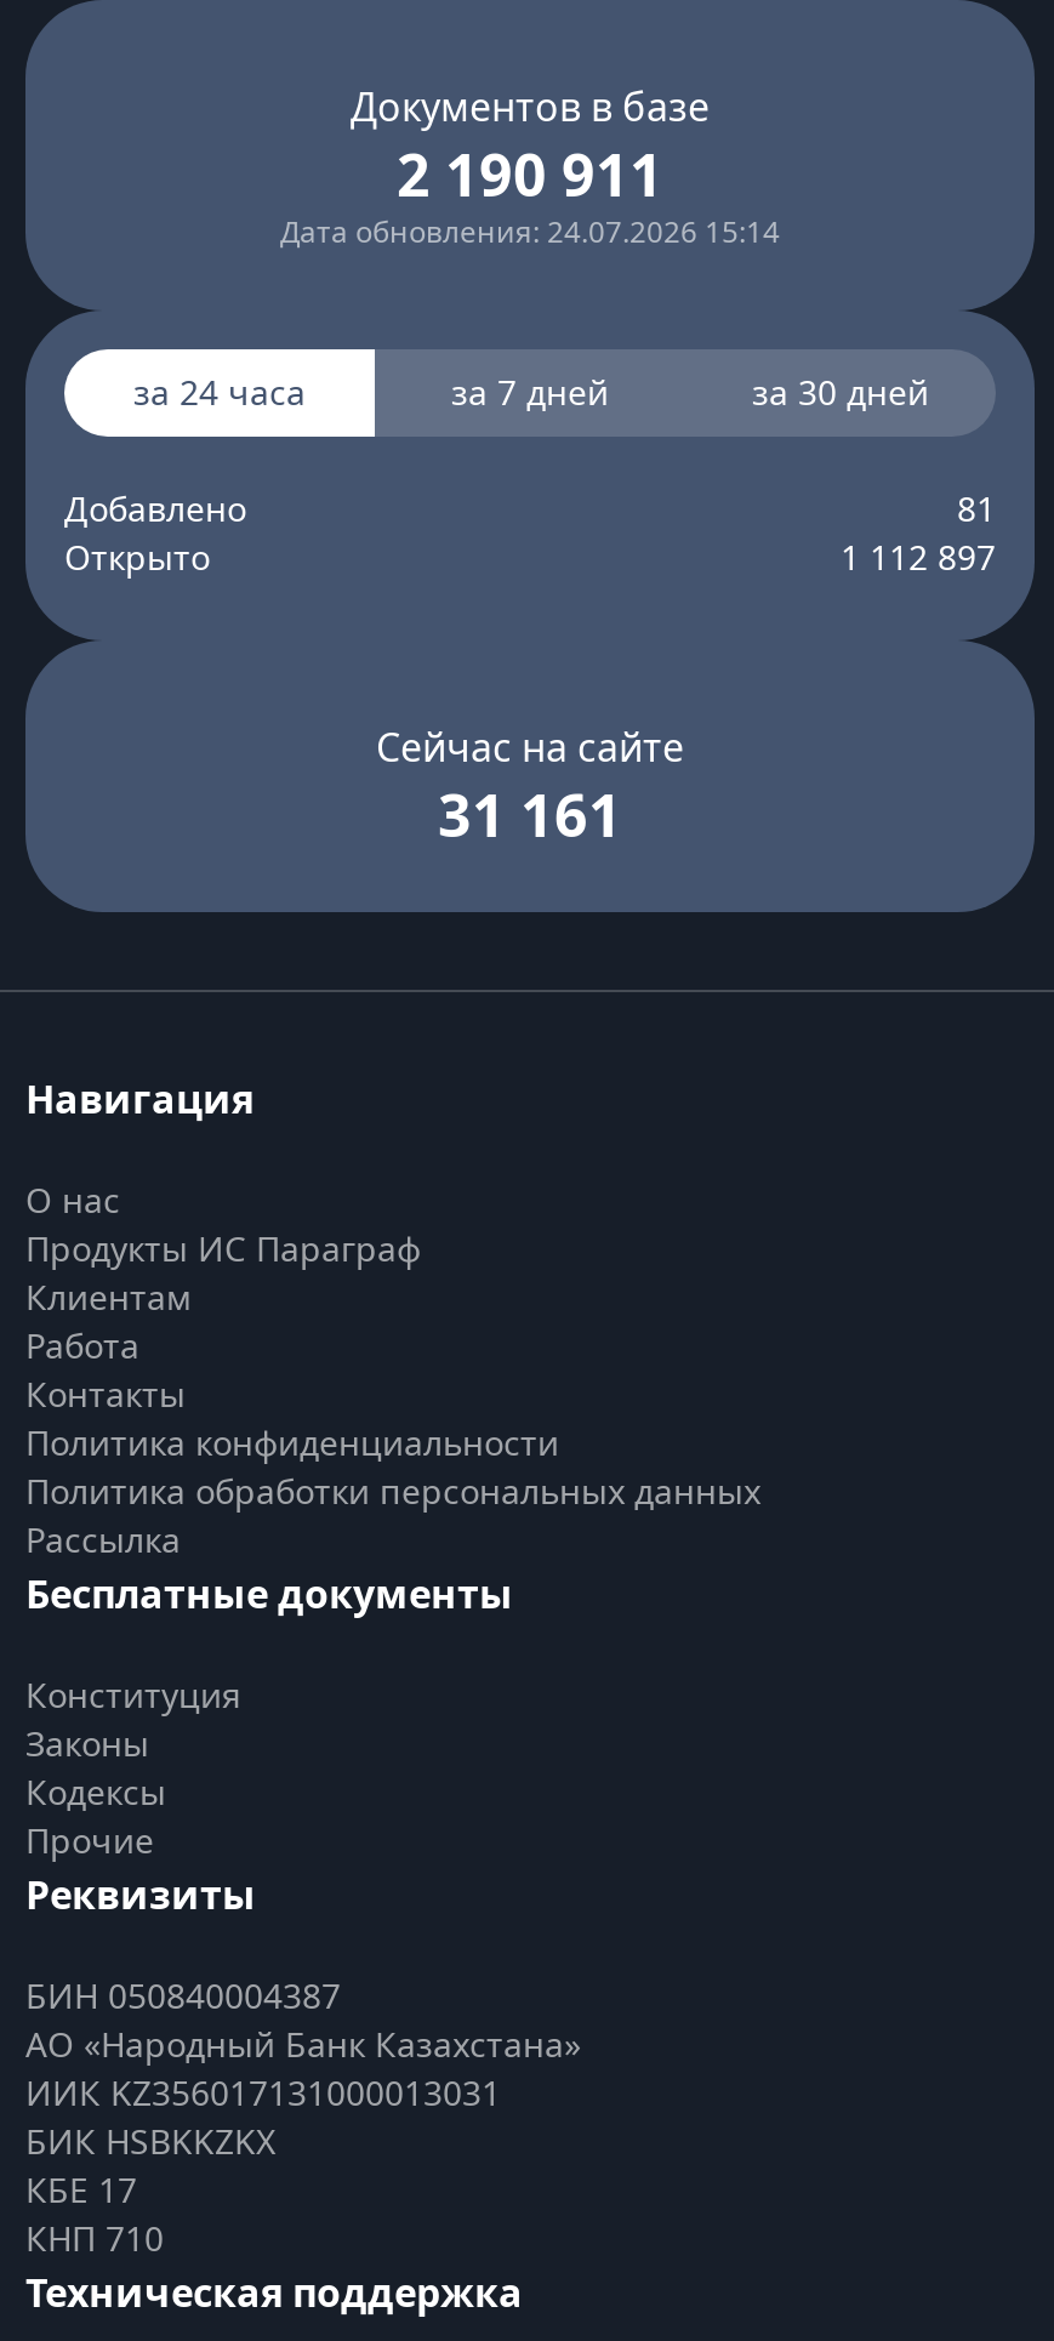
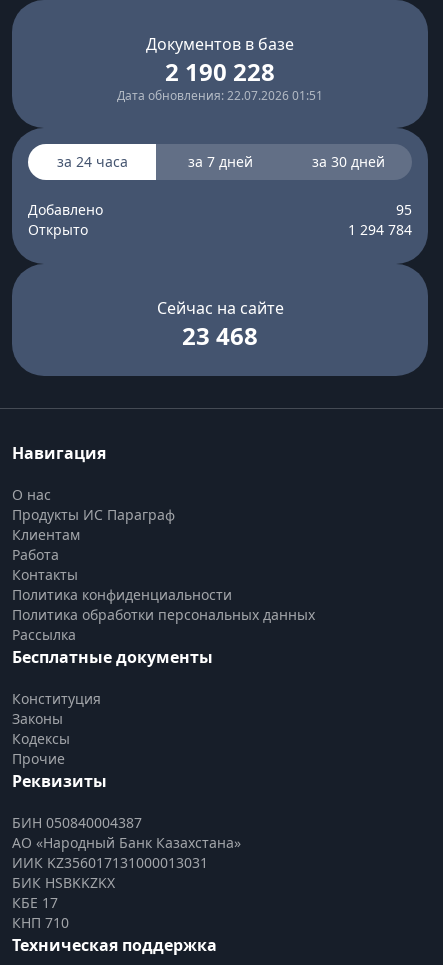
[397,133,663,213] 2 190 911 -> [165,55,275,88] 2 190 228
[280,211,780,252] Дата обновления: 24.07.2026 15:14 -> [117,87,323,104] Дата обновления: 22.07.2026 01:51
[957,485,996,531] 81 -> [396,200,412,219] 95
[841,534,996,580] 1 112 897 -> [348,220,412,239] 1 294 784
[438,774,622,854] 31 161 -> [182,319,258,352] 23 468

